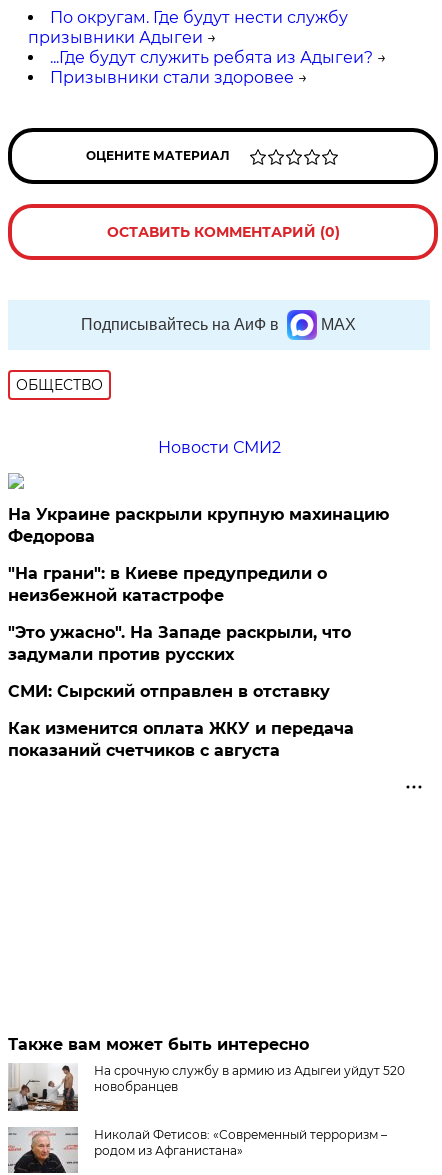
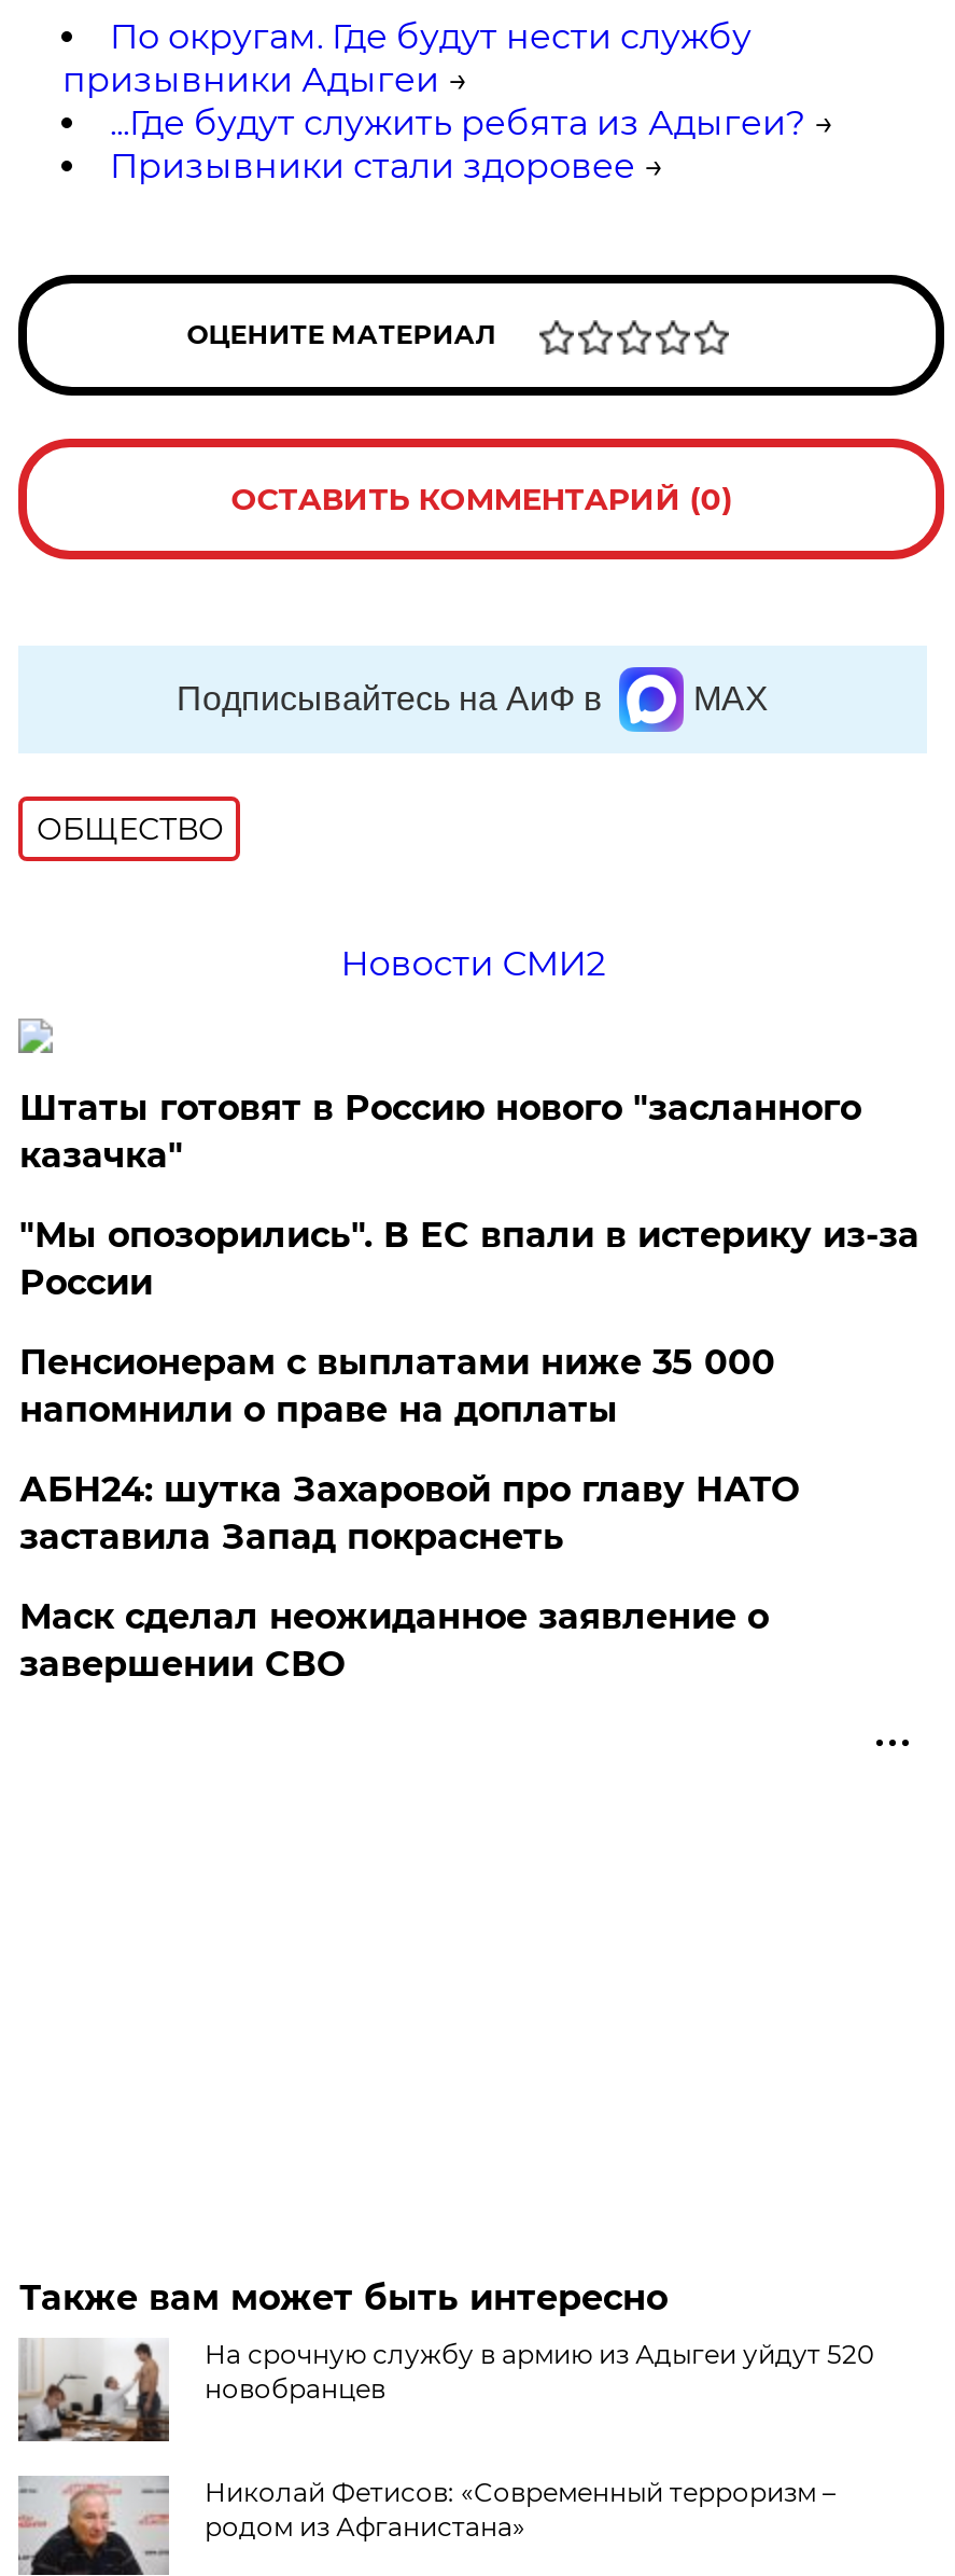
[8,505,389,546] На Украине раскрыли крупную махинацию | Федорова -> [19,1088,861,1176] Штаты готовят в Россию нового "засланного | казачка"
[8,564,327,605] "На грани": в Киеве предупредили о | неизбежной катастрофе -> [19,1215,919,1303] "Мы опозорились". В ЕС впали в истерику из-за | России
[8,623,351,664] "Это ужасно". На Западе раскрыли, что | задумали против русских -> [19,1342,775,1430] Пенсионерам с выплатами ниже 35 000 | напомнили о праве на доплаты
[8,682,330,701] СМИ: Сырский отправлен в отставку -> [19,1469,799,1557] АБН24: шутка Захаровой про главу НАТО | заставила Запад покраснеть
[8,719,354,760] Как изменится оплата ЖКУ и передача | показаний счетчиков с августа -> [19,1596,769,1685] Маск сделал неожиданное заявление о | завершении СВО

